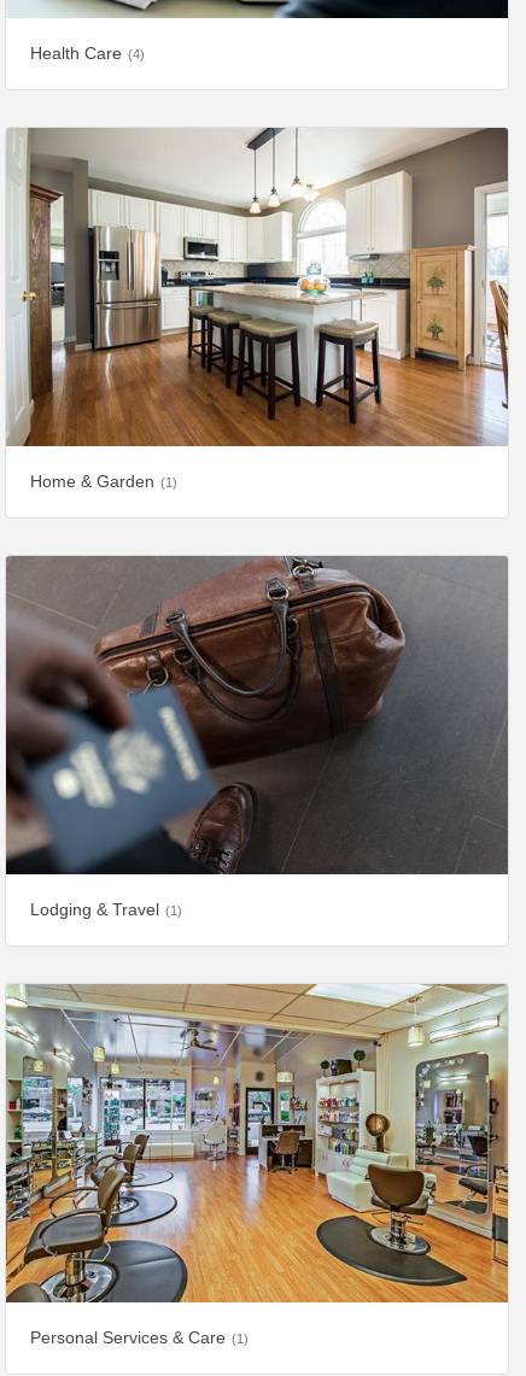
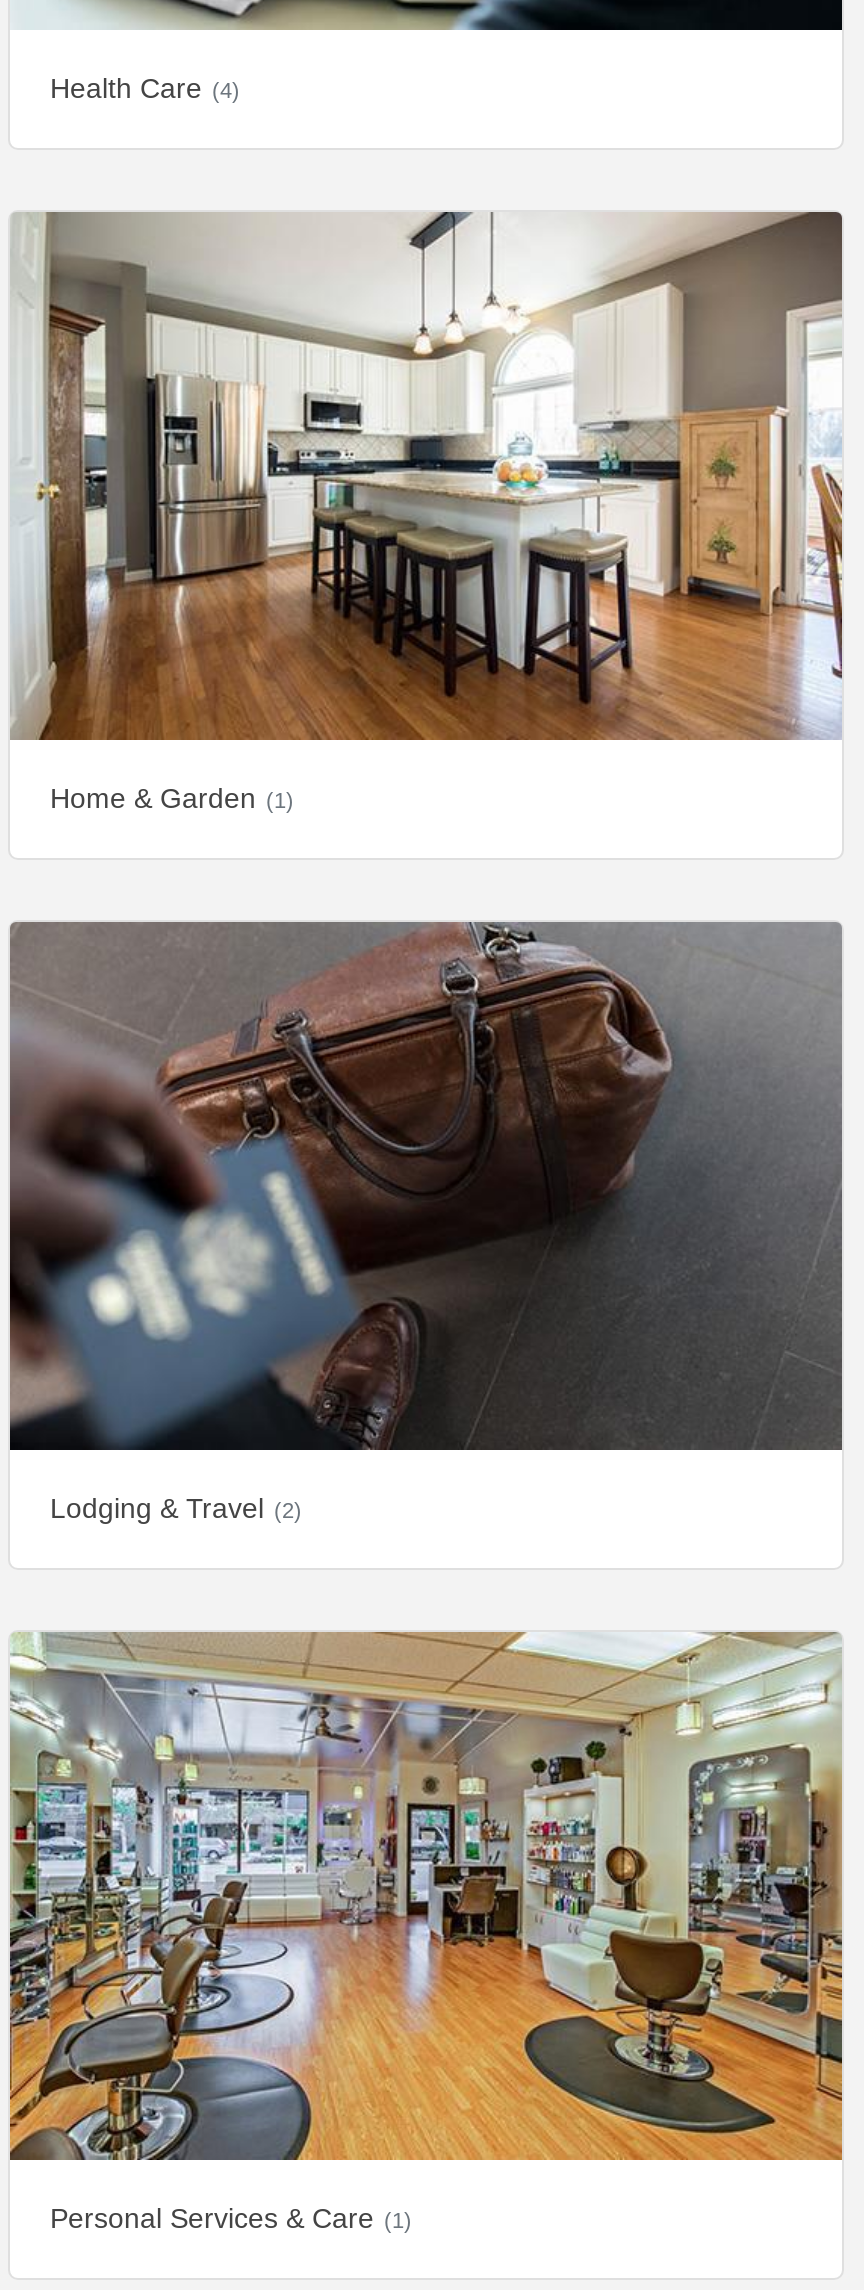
[30,900,182,919] Lodging & Travel (1) -> [50,1493,302,1525] Lodging & Travel (2)

